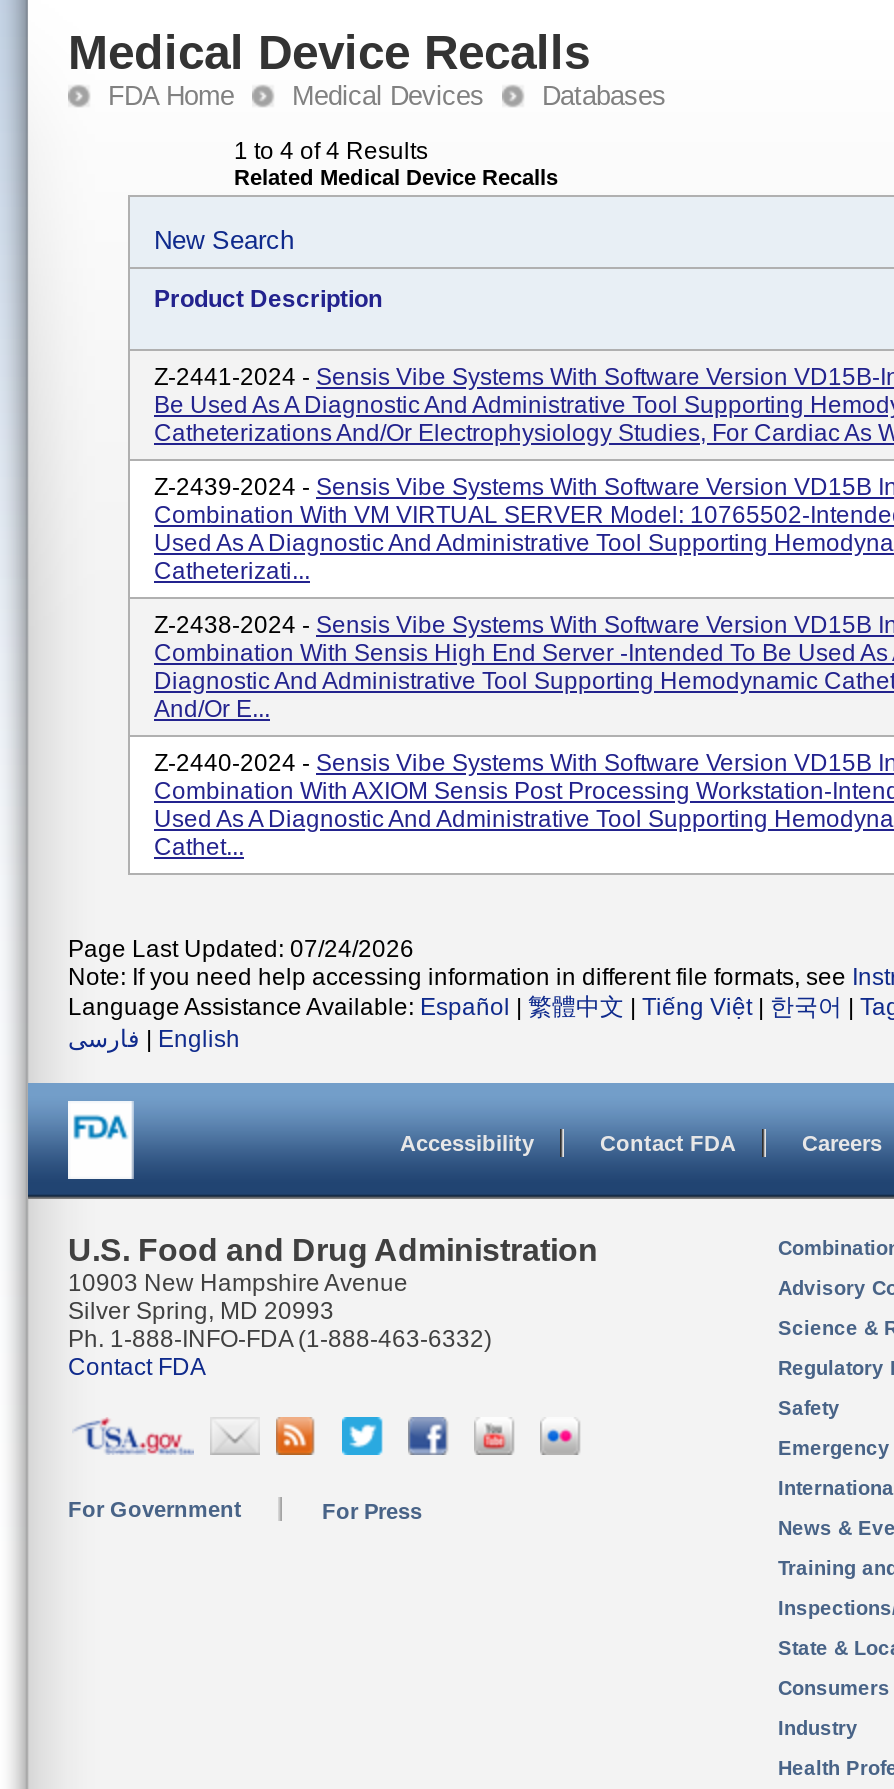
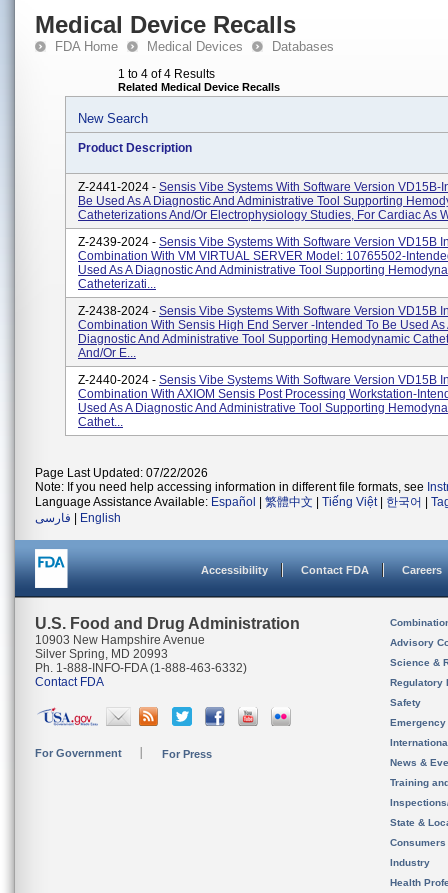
[68,935,414,963] Page Last Updated: 07/24/2026 -> [35,466,208,480] Page Last Updated: 07/22/2026

